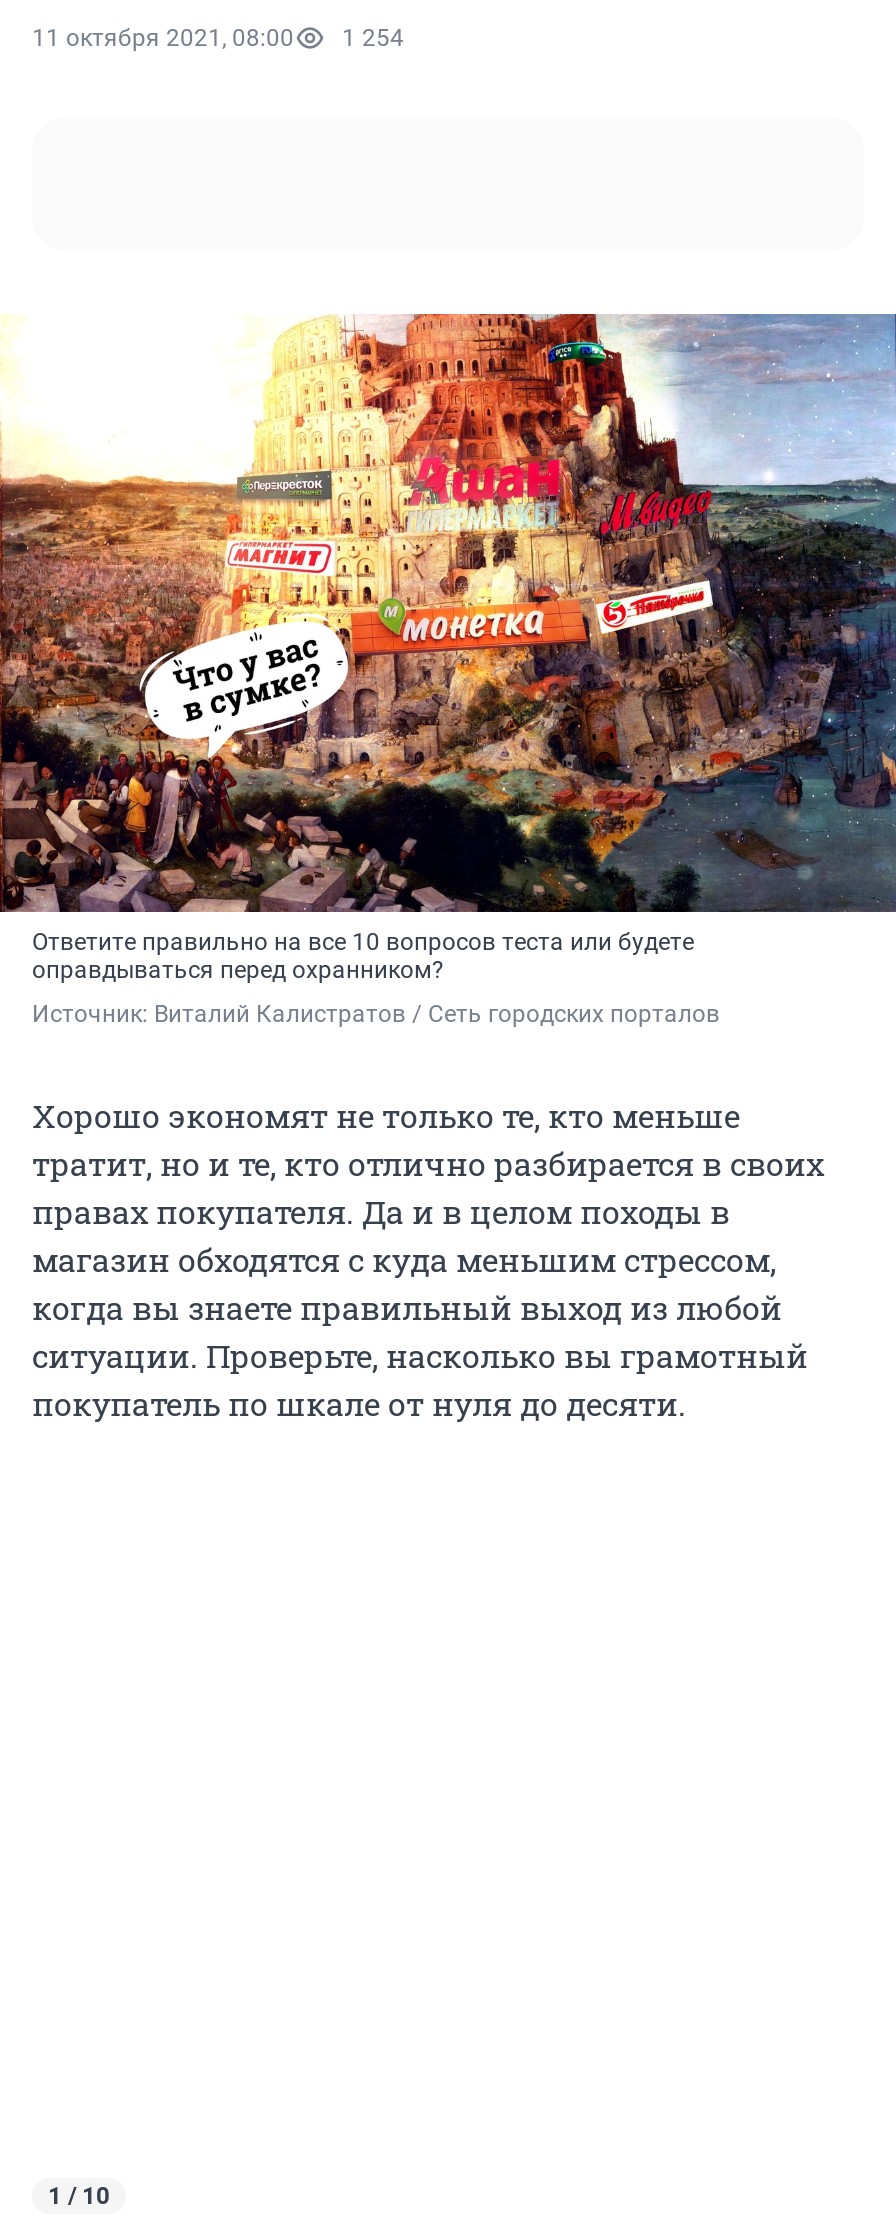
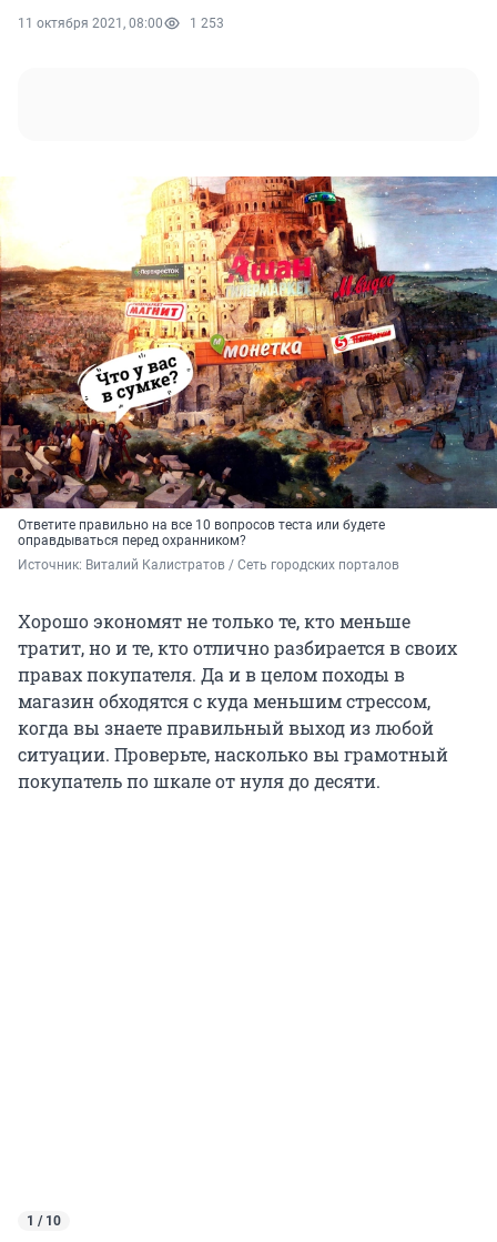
[32,24,404,52] 11 октября 2021, 08:00 1 254 -> [18,16,224,31] 11 октября 2021, 08:00 1 253

